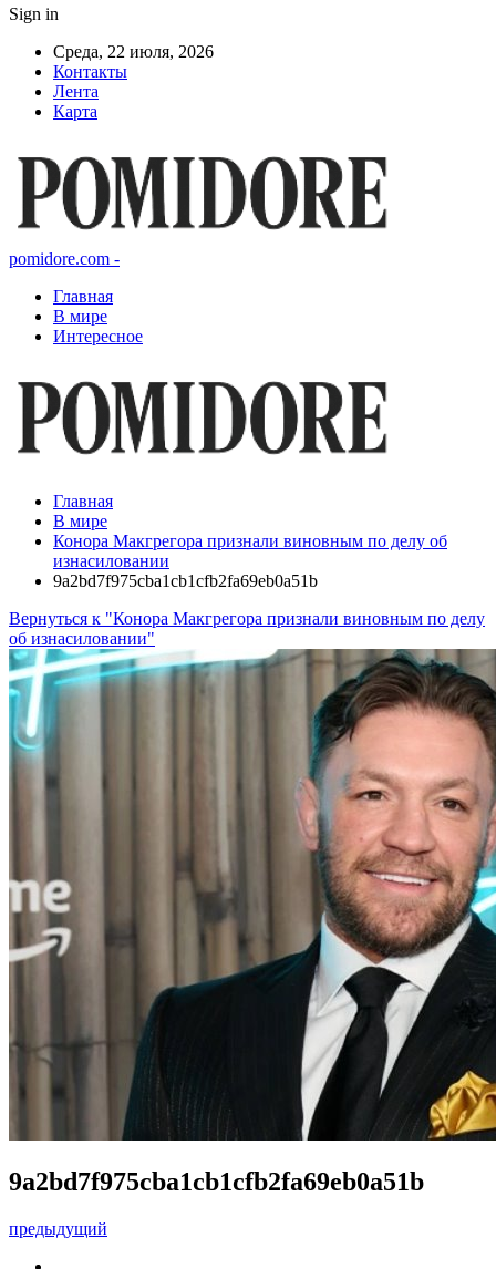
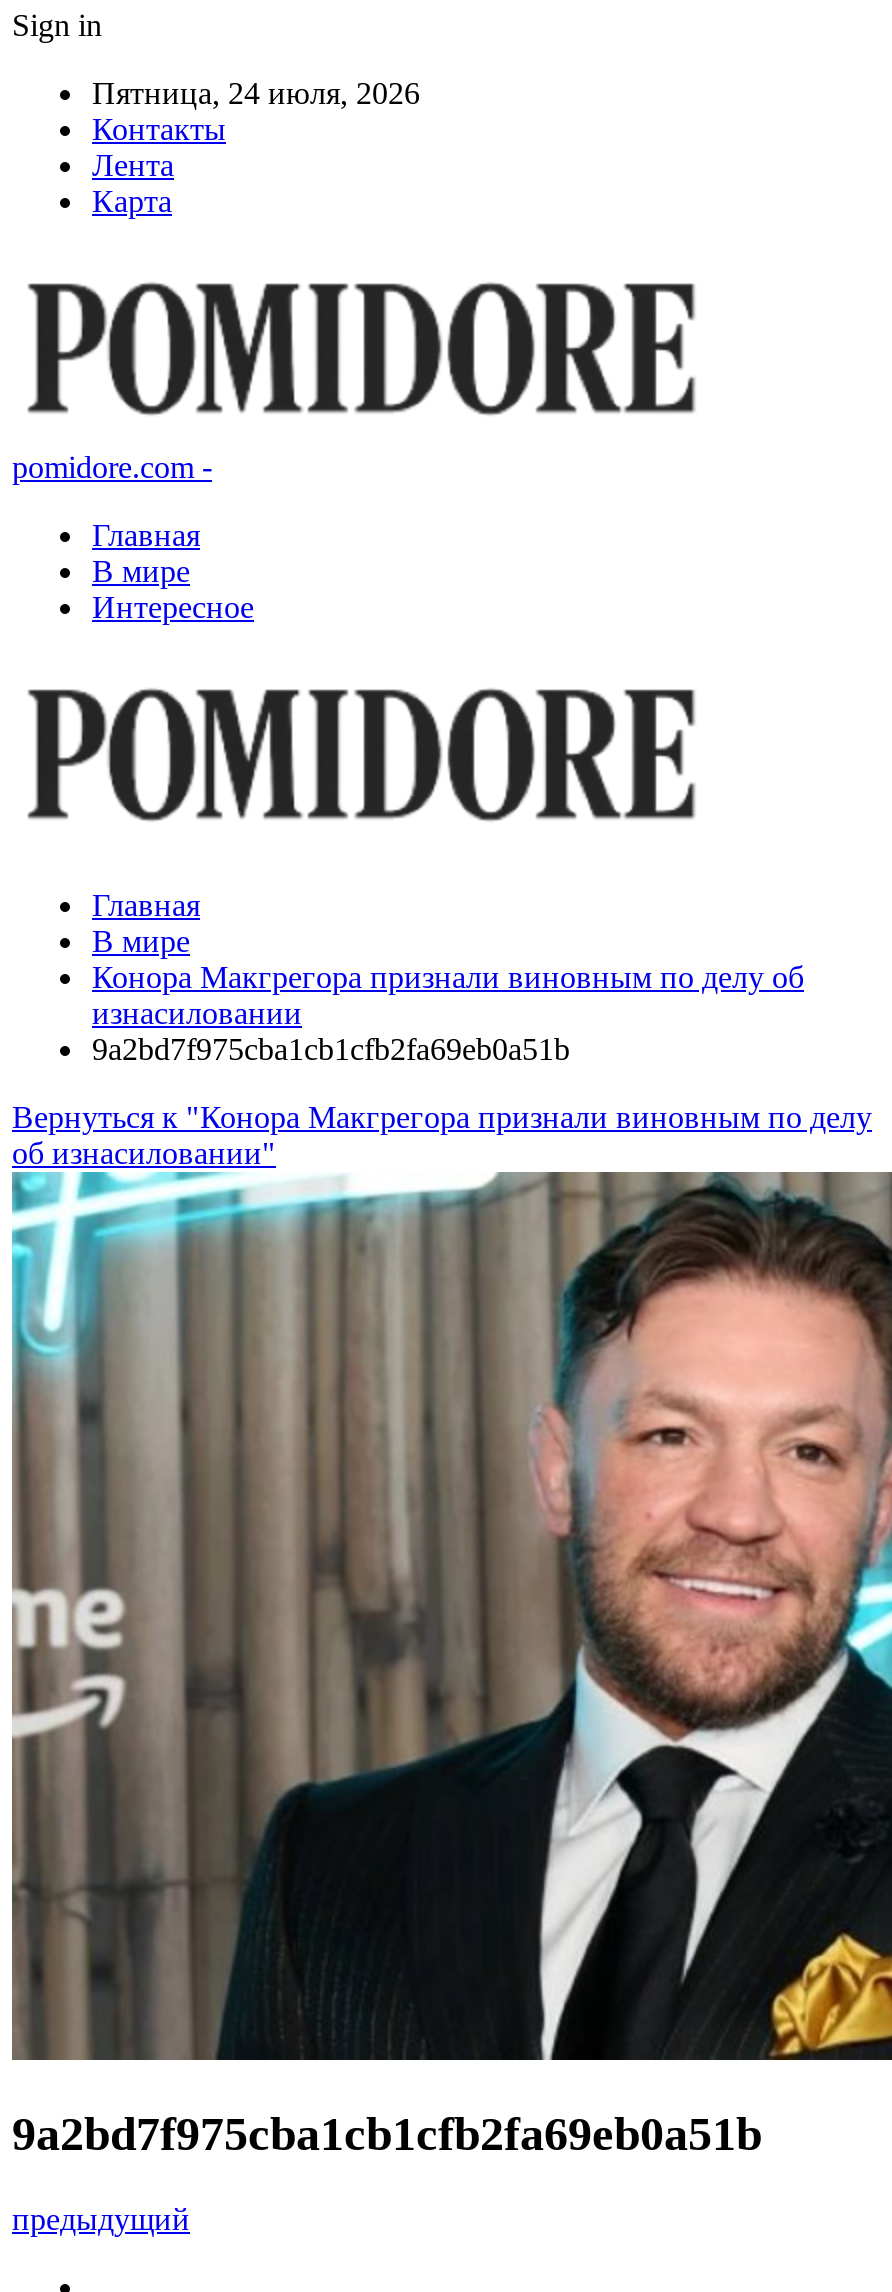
[53,42,214,61] Среда, 22 июля, 2026 -> [92,76,420,110] Пятница, 24 июля, 2026

